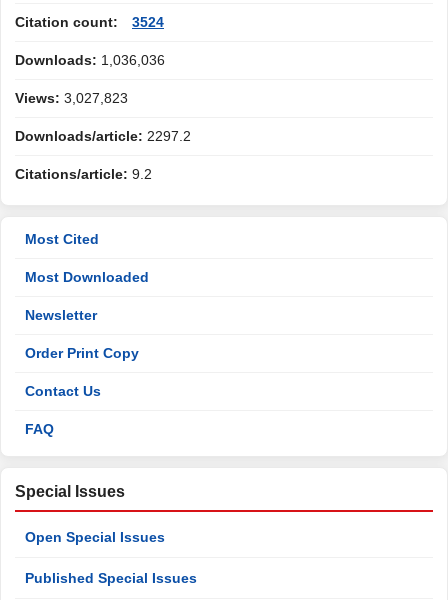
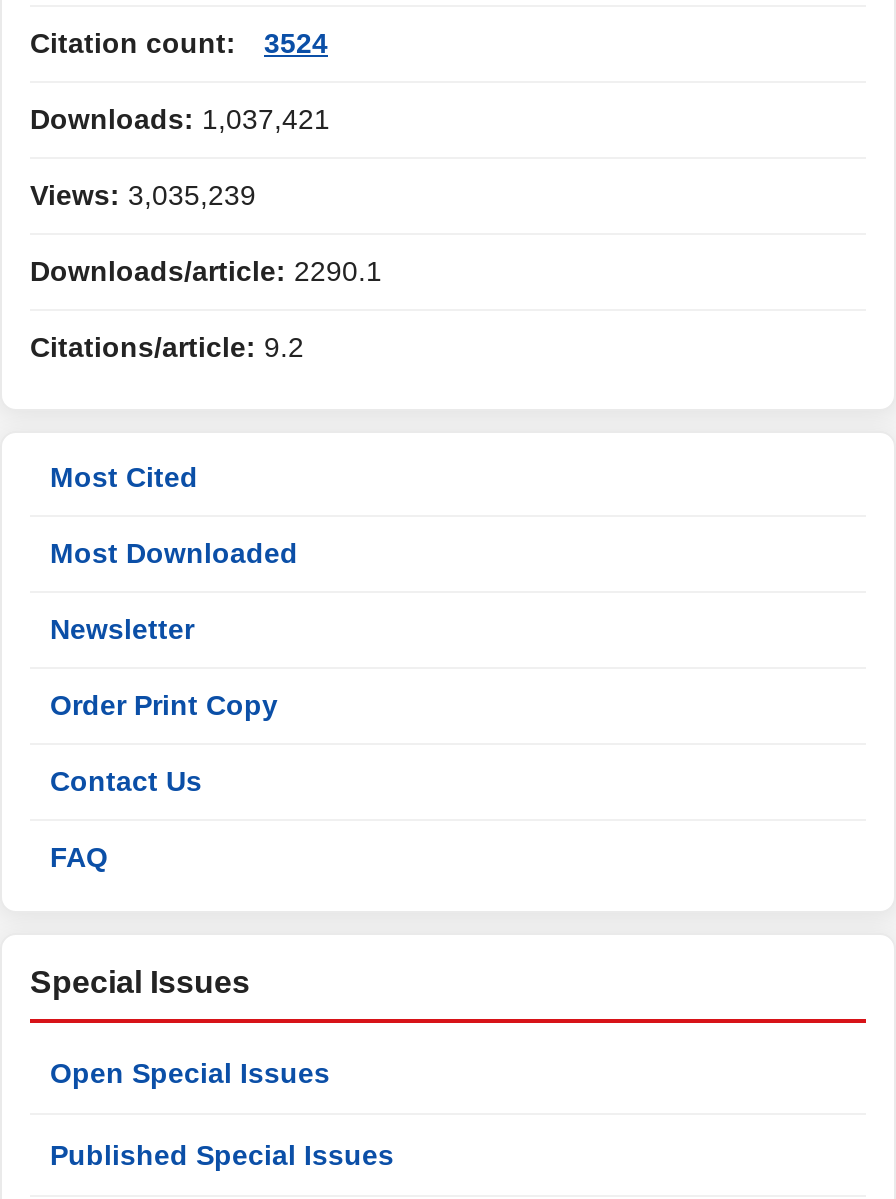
[15,52,165,68] Downloads: 1,036,036 -> [30,103,330,135] Downloads: 1,037,421
[15,90,128,106] Views: 3,027,823 -> [30,179,256,211] Views: 3,035,239
[15,128,191,144] Downloads/article: 2297.2 -> [30,255,382,287] Downloads/article: 2290.1

